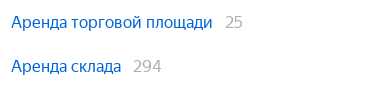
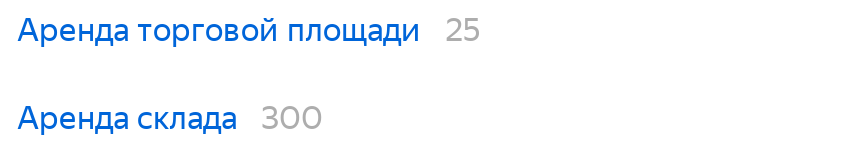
[11,57,162,76] Аренда склада 294 -> [17,99,323,137] Аренда склада 300

